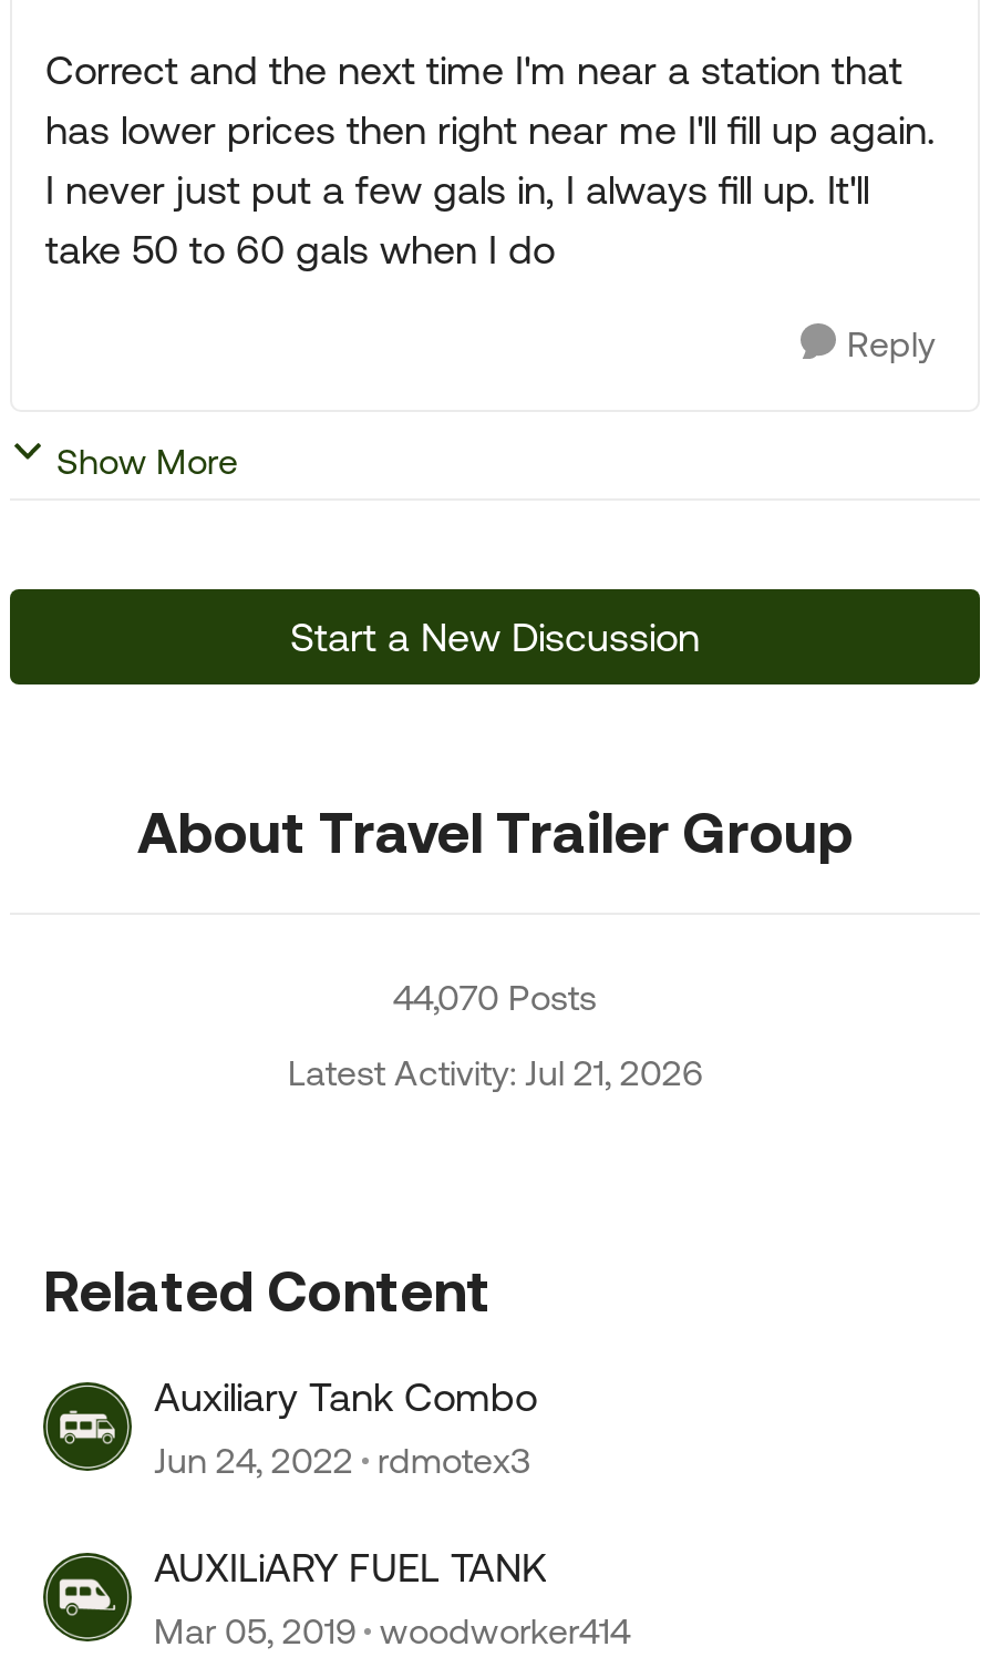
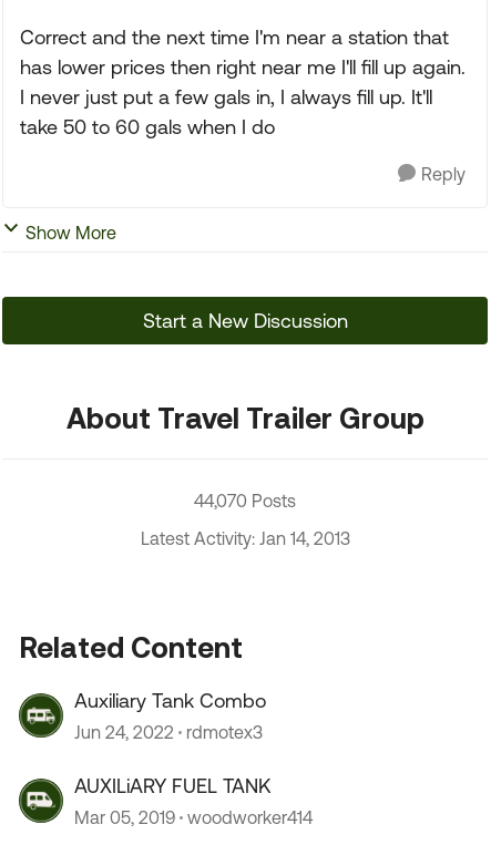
[288,1052,702,1092] Latest Activity: Jul 21, 2026 -> [140,528,350,548] Latest Activity: Jan 14, 2013

